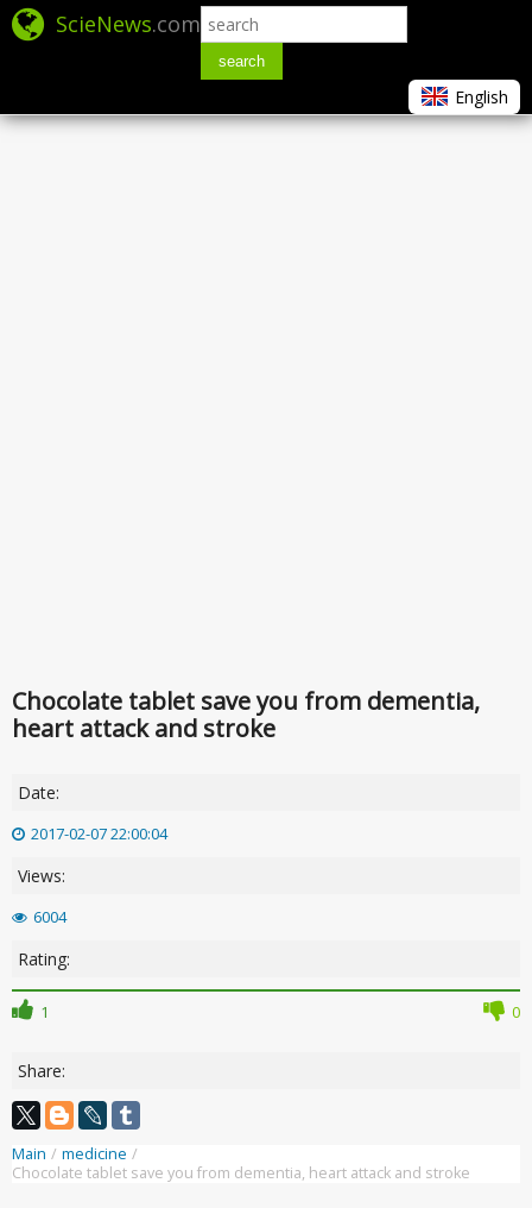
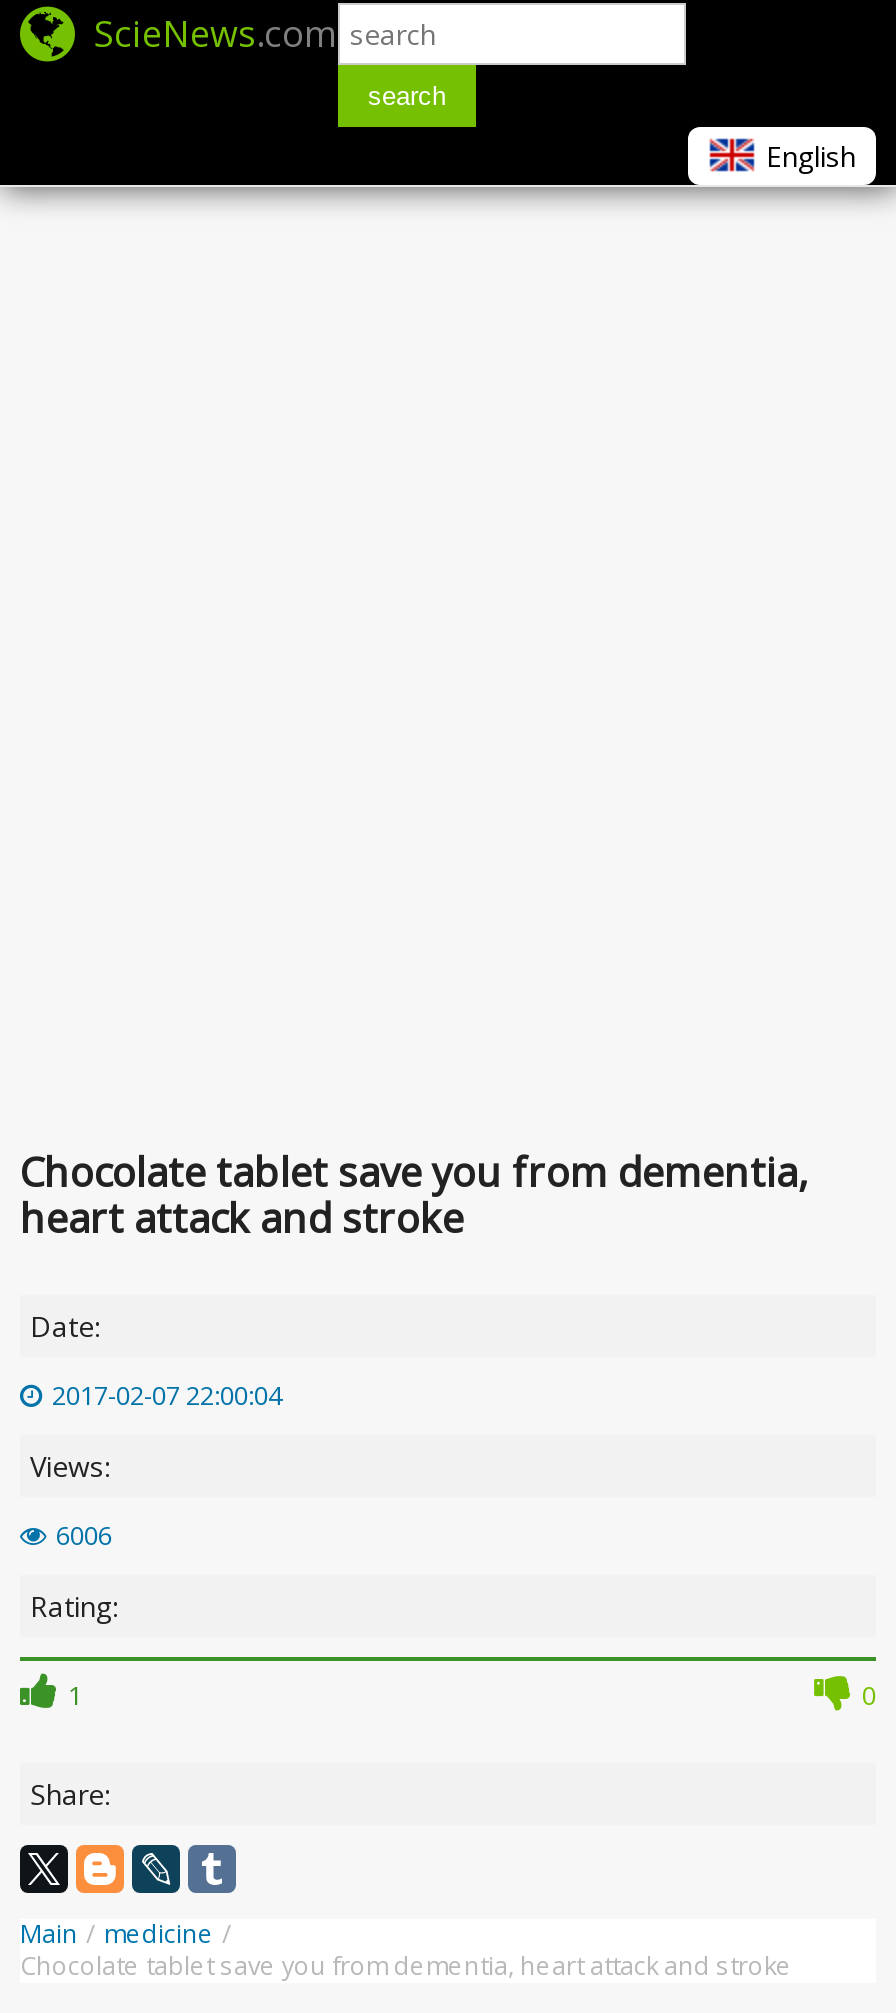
[33,906,66,927] 6004 -> [56,1517,112,1553] 6006

